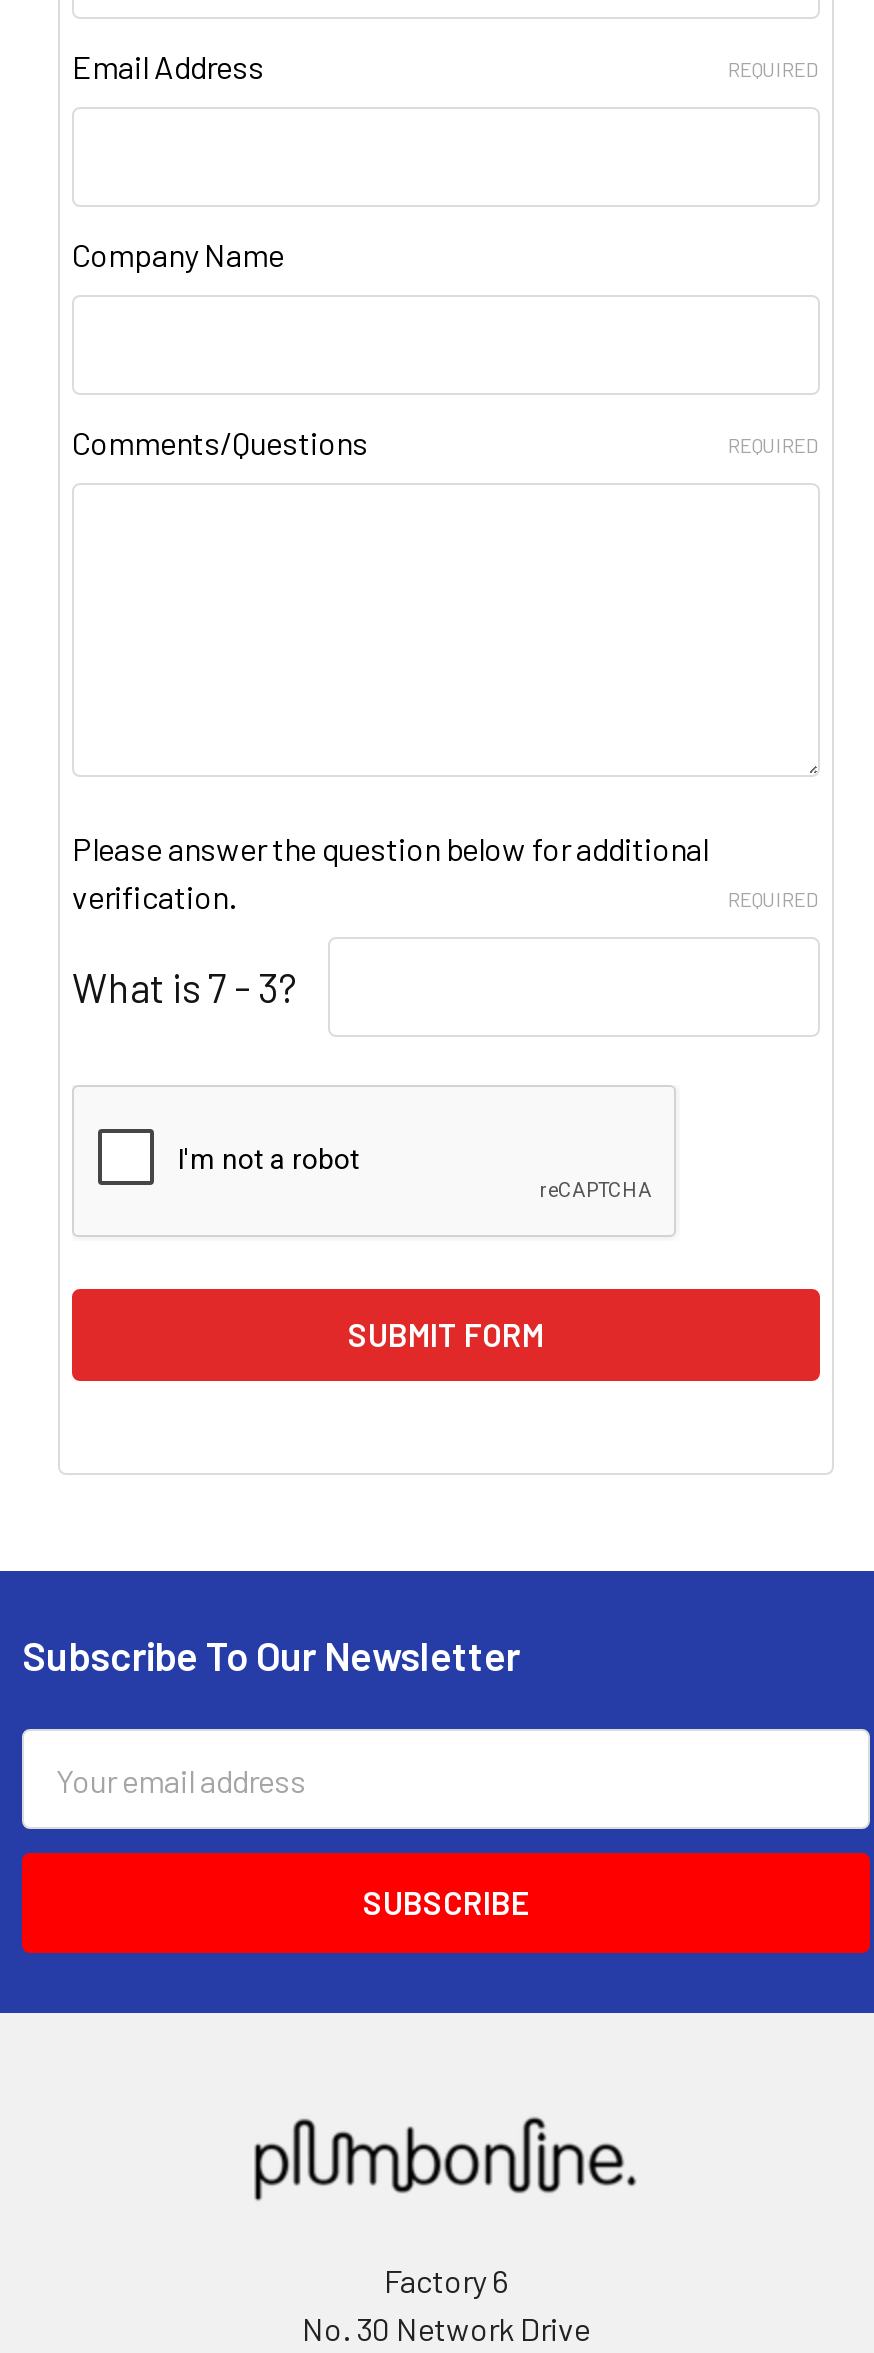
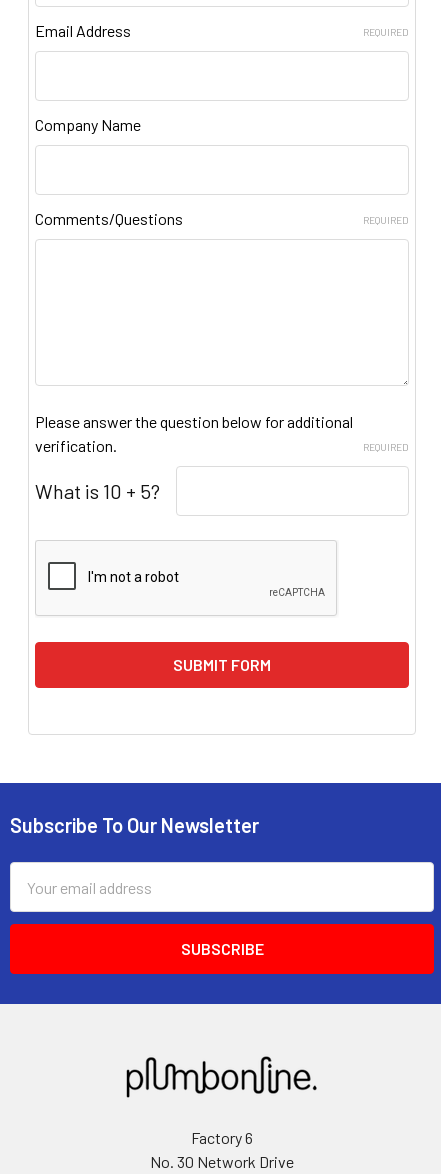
[72,963,296,1011] What is 7 - 3? -> [35,479,160,503] What is 10 + 5?

